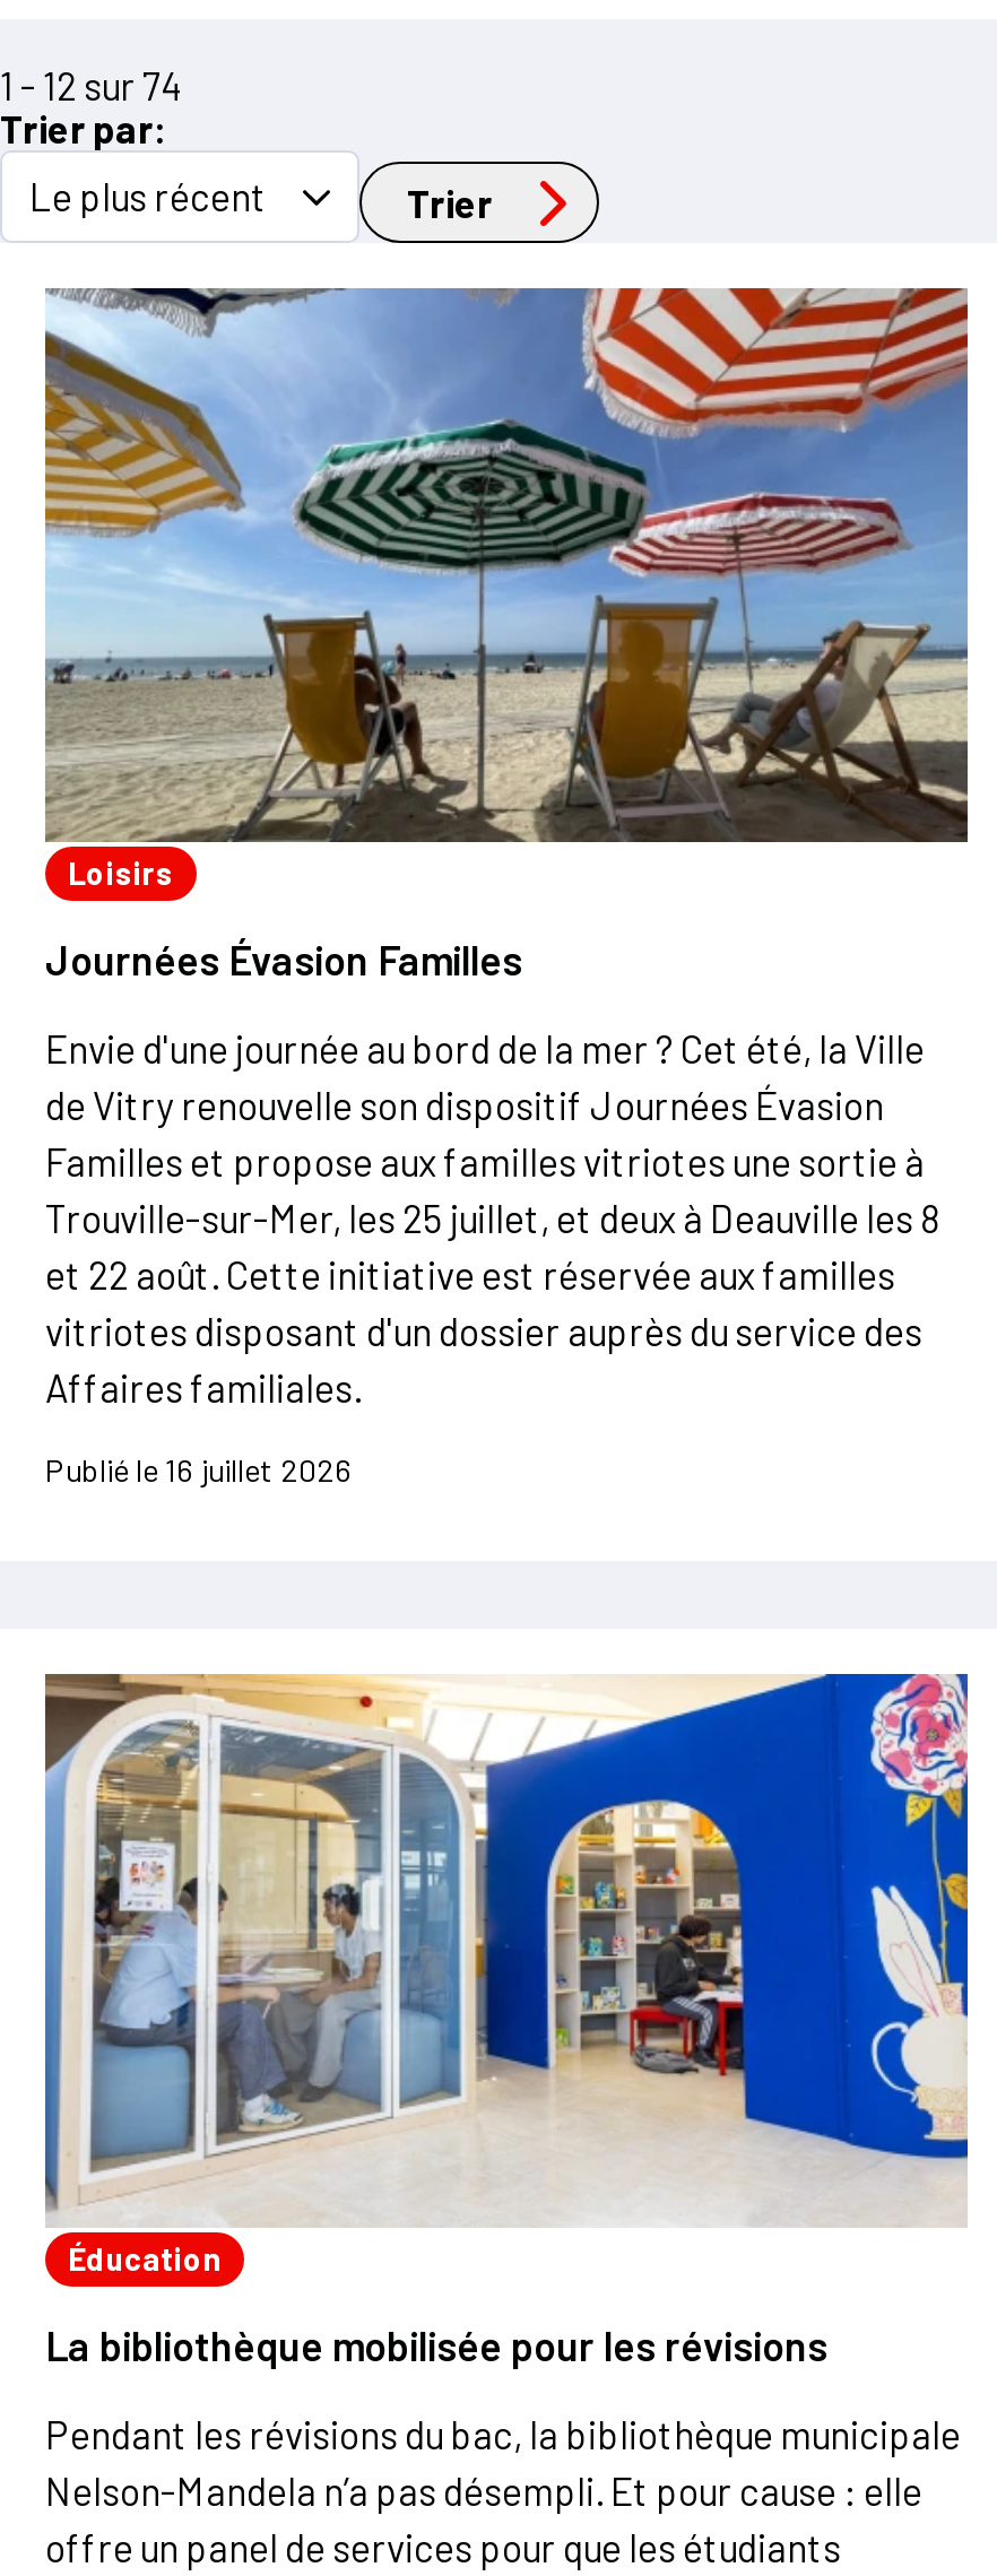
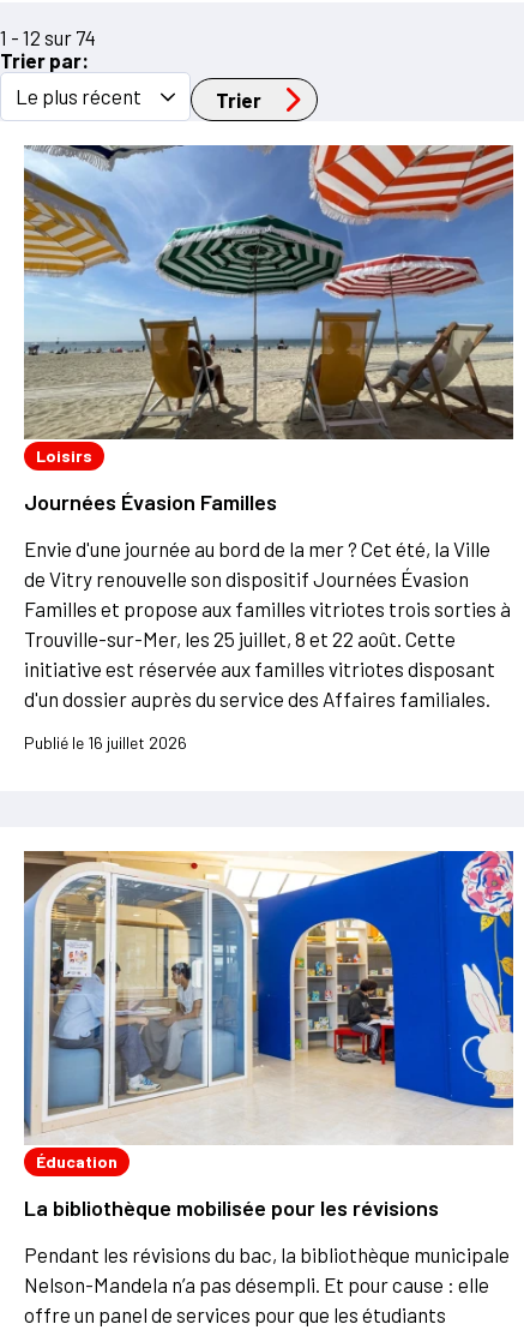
[45,1139,940,1410] Familles et propose aux familles vitriotes une sortie à | Trouville-sur-Mer, les 25 juillet, et deux à Deauville les 8 | et 22 août. Cette initiative est réservée aux familles | vitriotes disposant d'un dossier auprès du service des | Affaires familiales. -> [24,597,511,711] Familles et propose aux familles vitriotes trois sorties à | Trouville-sur-Mer, les 25 juillet, 8 et 22 août. Cette | initiative est réservée aux familles vitriotes disposant | d'un dossier auprès du service des Affaires familiales.

